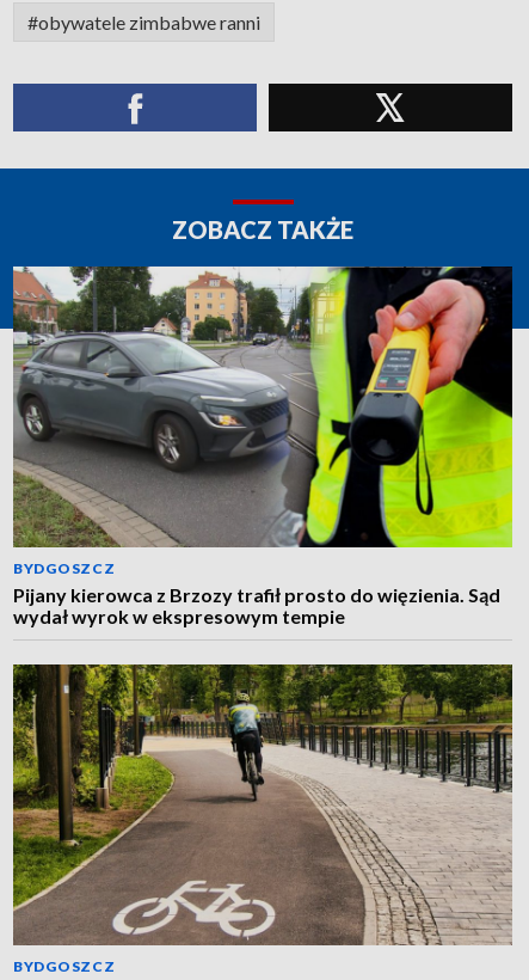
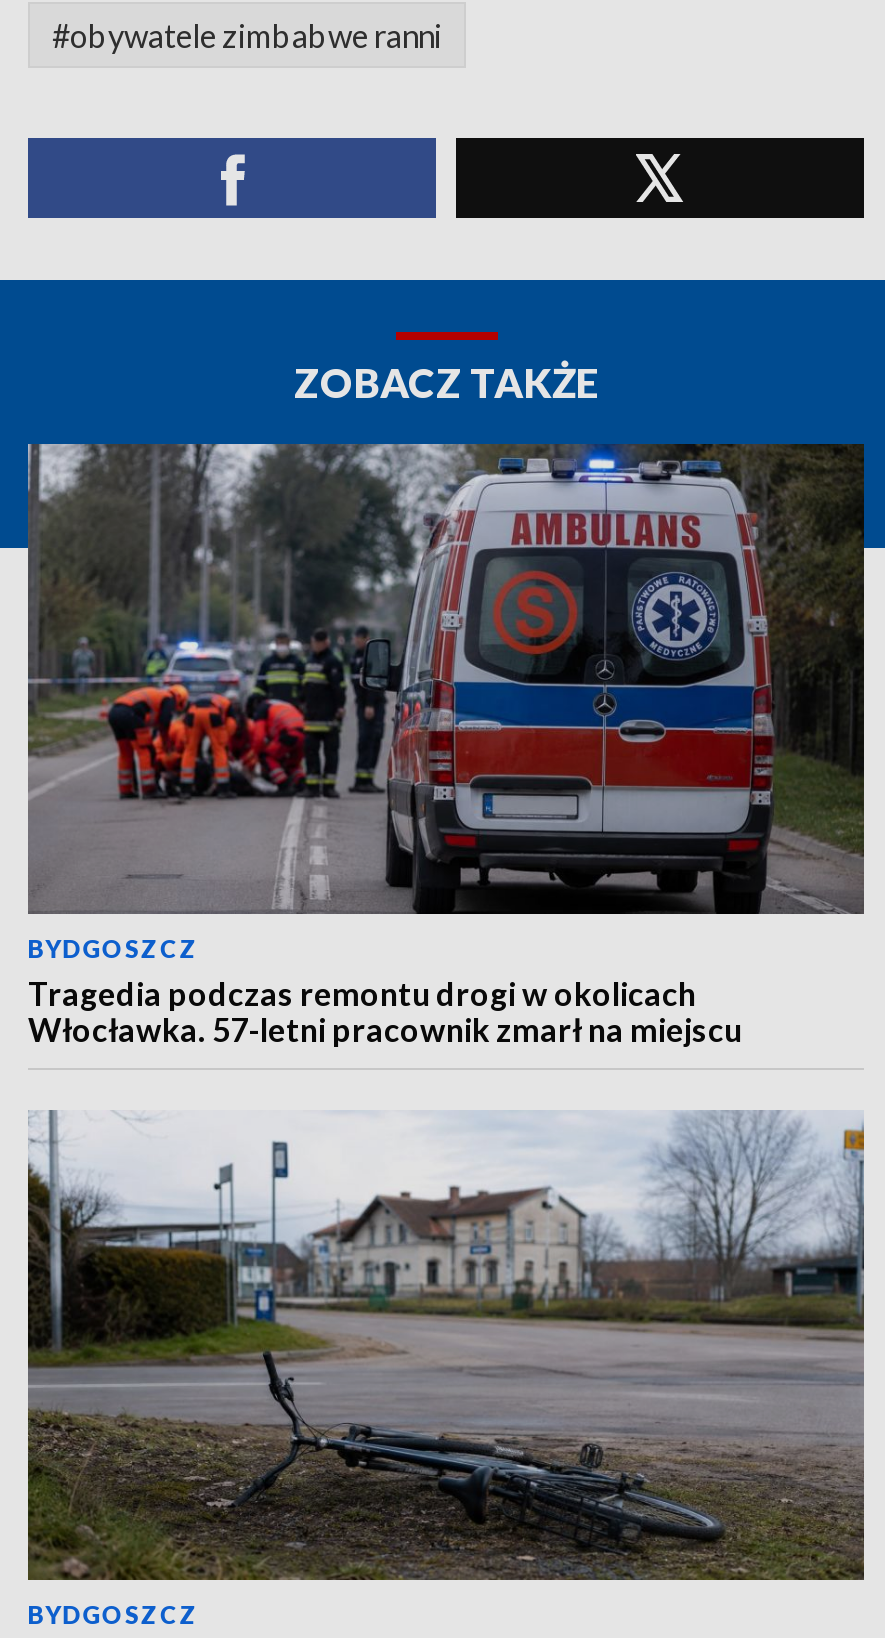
[13,265,513,627] [image] | Pijany kierowca z Brzozy trafił prosto do więzienia. Sąd | wydał wyrok w ekspresowym tempie -> [26,442,866,1048] [image] | Tragedia podczas remontu drogi w okolicach | Włocławka. 57-letni pracownik zmarł na miejscu
[12,663,513,945] [image] -> [26,1110,866,1582] [image]

